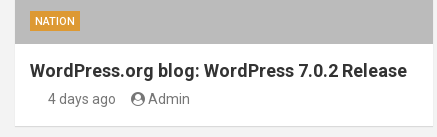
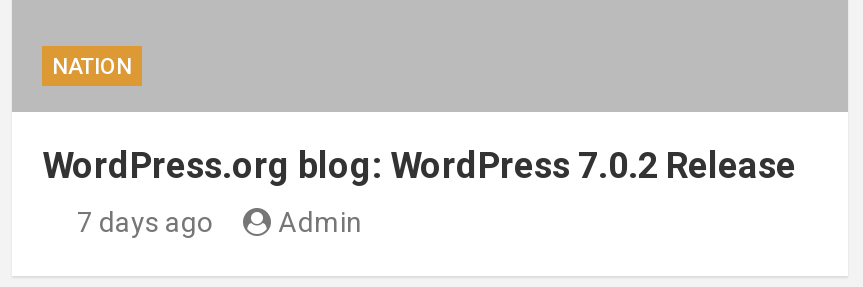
[47,91,115,107] 4 days ago -> [77,205,213,237] 7 days ago

